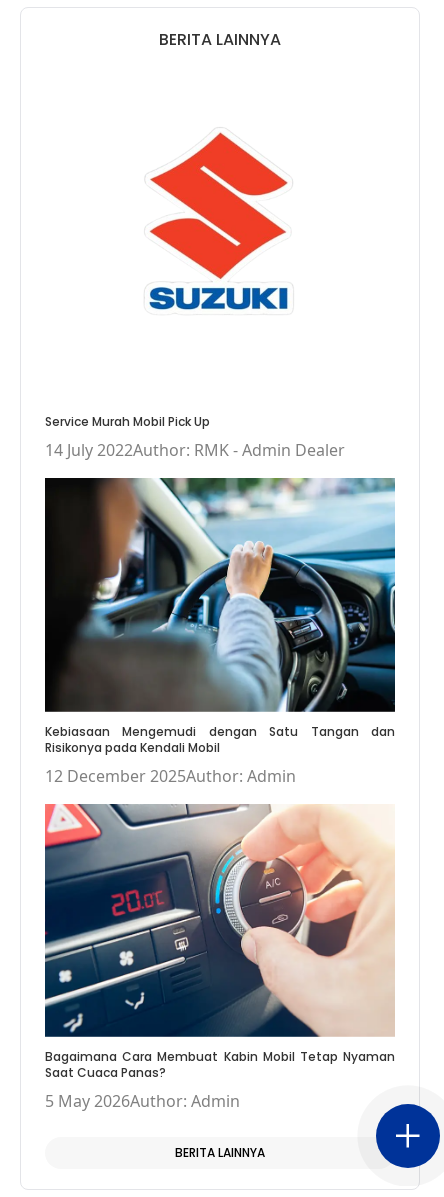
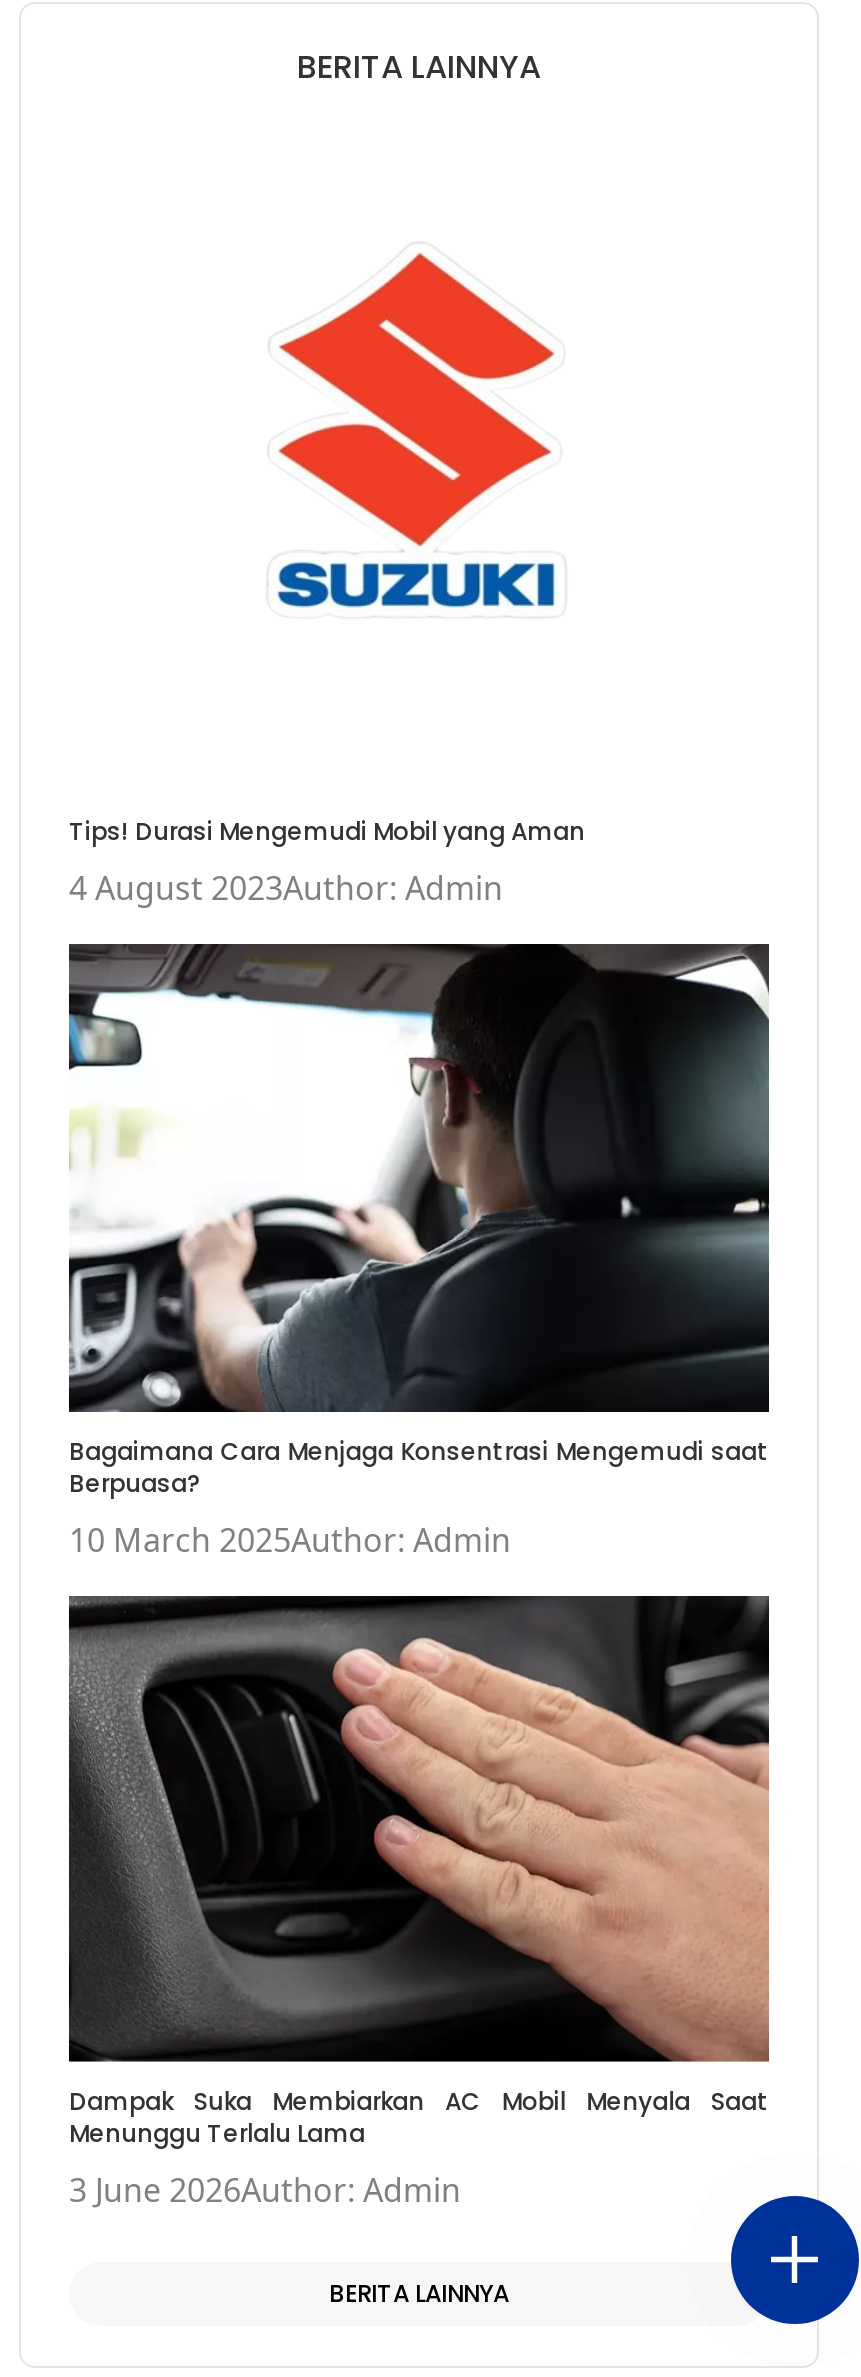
[45,413,345,461] Service Murah Mobil Pick Up | 14 July 2022Author: RMK - Admin Dealer -> [69,814,585,910] Tips! Durasi Mengemudi Mobil yang Aman | 4 August 2023Author: Admin
[44,477,396,787] [image] | Kebiasaan Mengemudi dengan Satu Tangan dan | Risikonya pada Kendali Mobil | 12 December 2025Author: Admin -> [67,942,771,1561] [image] | Bagaimana Cara Menjaga Konsentrasi Mengemudi saat | Berpuasa? | 10 March 2025Author: Admin
[44,803,395,1112] [image] | Bagaimana Cara Membuat Kabin Mobil Tetap Nyaman | Saat Cuaca Panas? | 5 May 2026Author: Admin -> [67,1594,771,2212] [image] | Dampak Suka Membiarkan AC Mobil Menyala Saat | Menunggu Terlalu Lama | 3 June 2026Author: Admin

